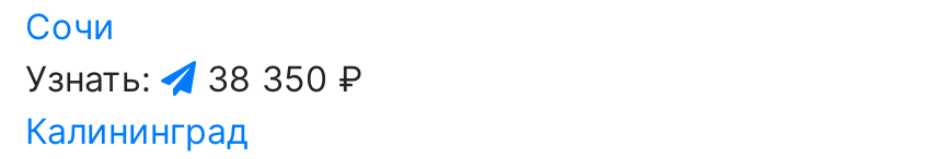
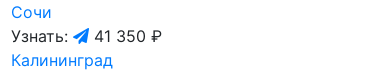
[25,57,362,100] Узнать: 38 350 ₽ -> [11,26,162,46] Узнать: 41 350 ₽

